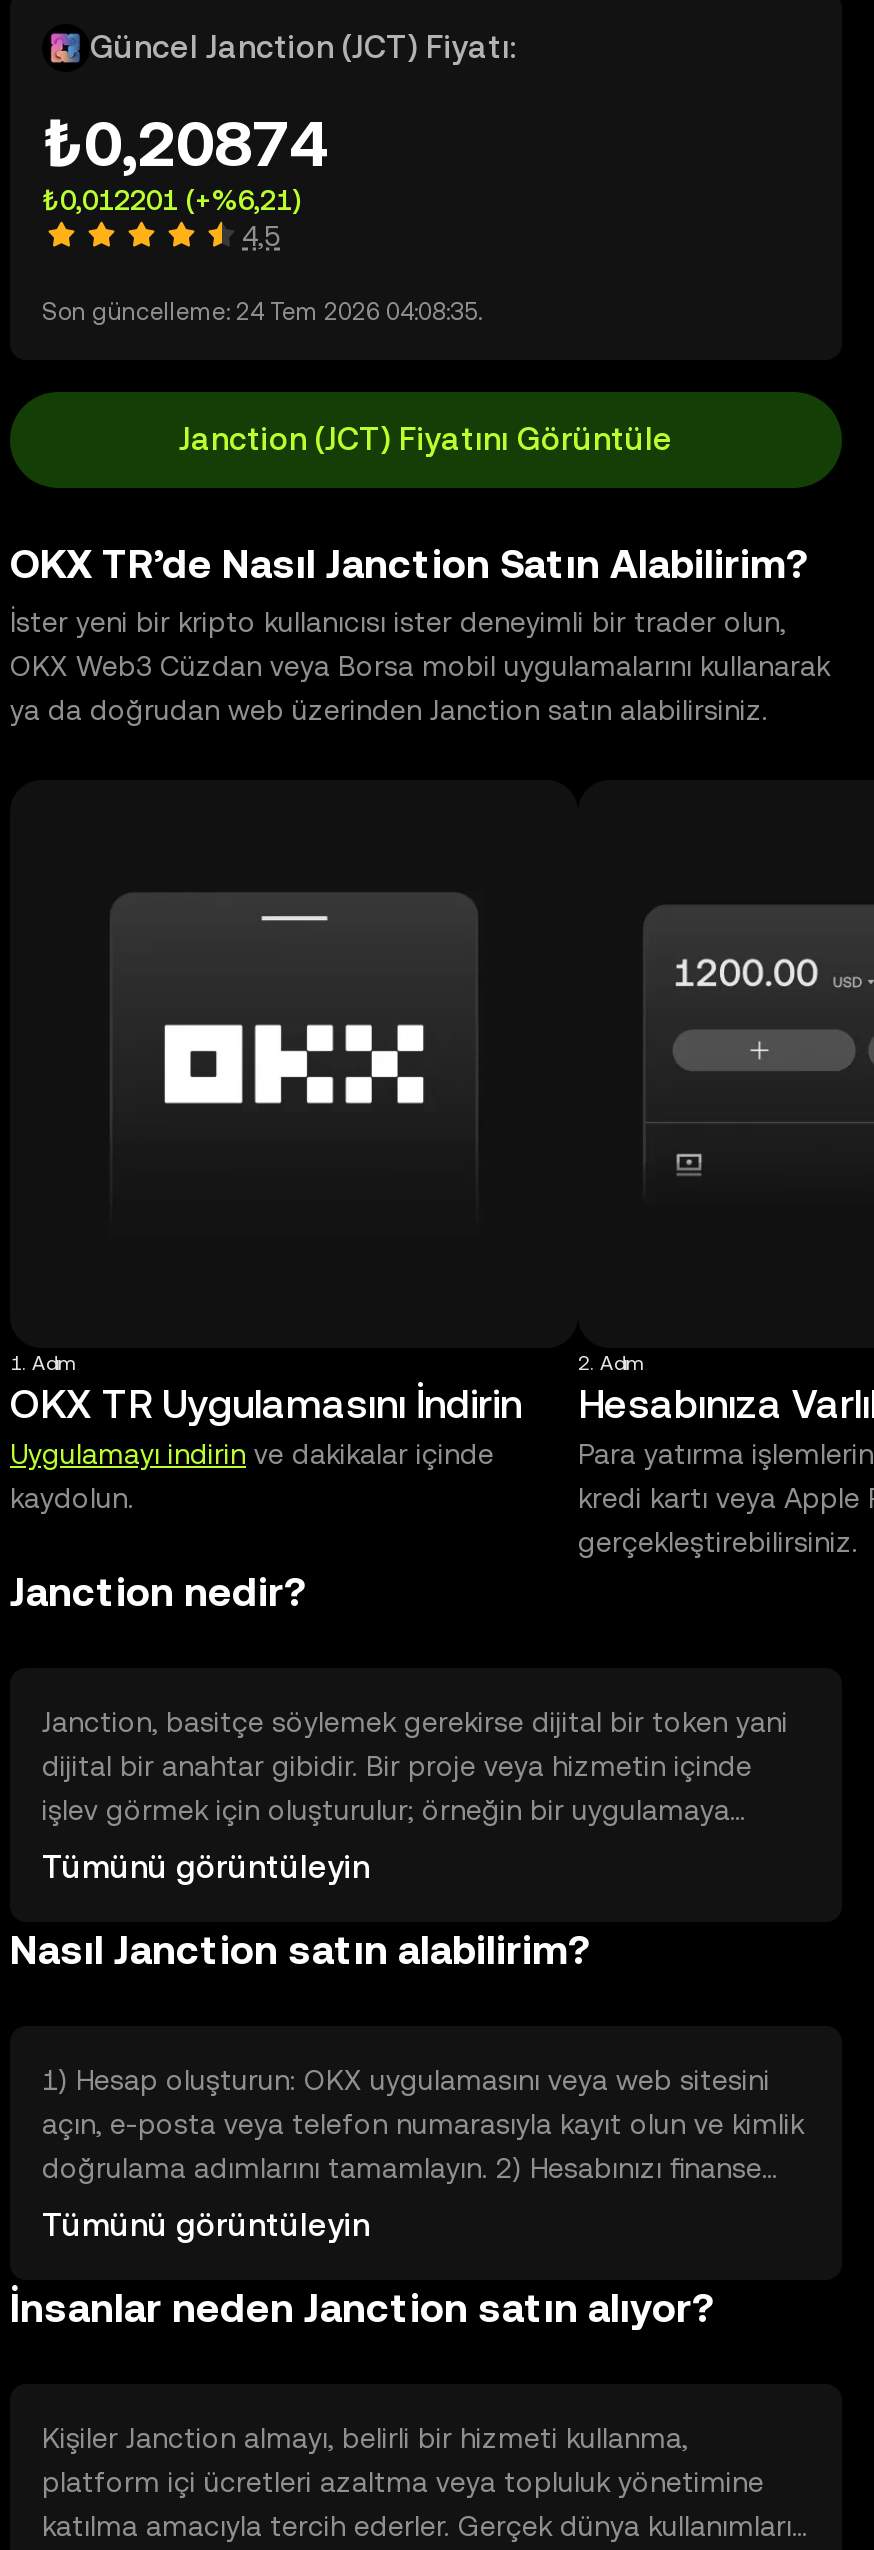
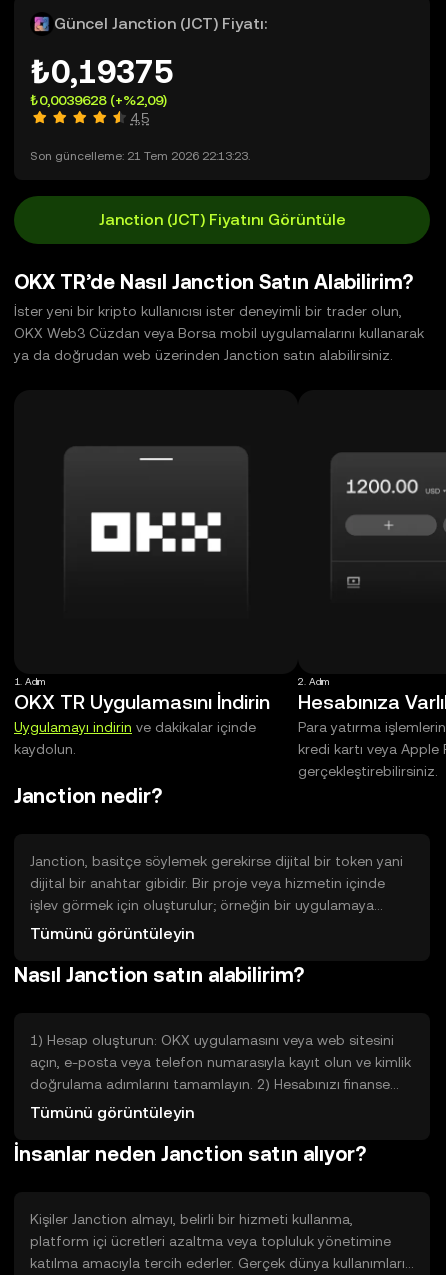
[42,106,328,180] ₺0,20874 -> [30,53,173,90] ₺0,19375
[42,184,300,216] ₺0,012201 (+%6,21) -> [30,92,167,108] ₺0,0039628 (+%2,09)
[42,298,482,326] Son güncelleme: 24 Tem 2026 04:08:35. -> [30,149,250,163] Son güncelleme: 21 Tem 2026 22:13:23.

